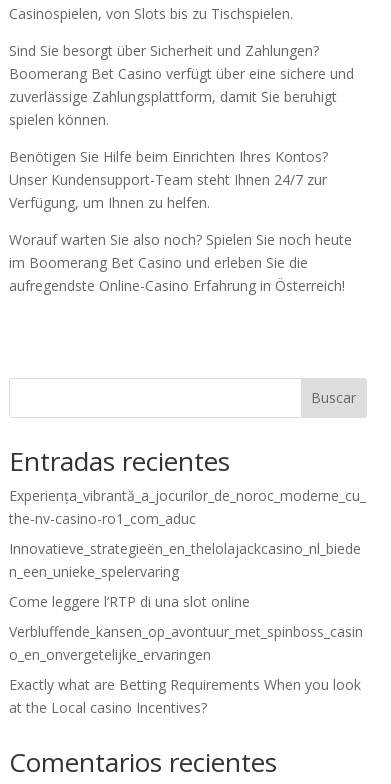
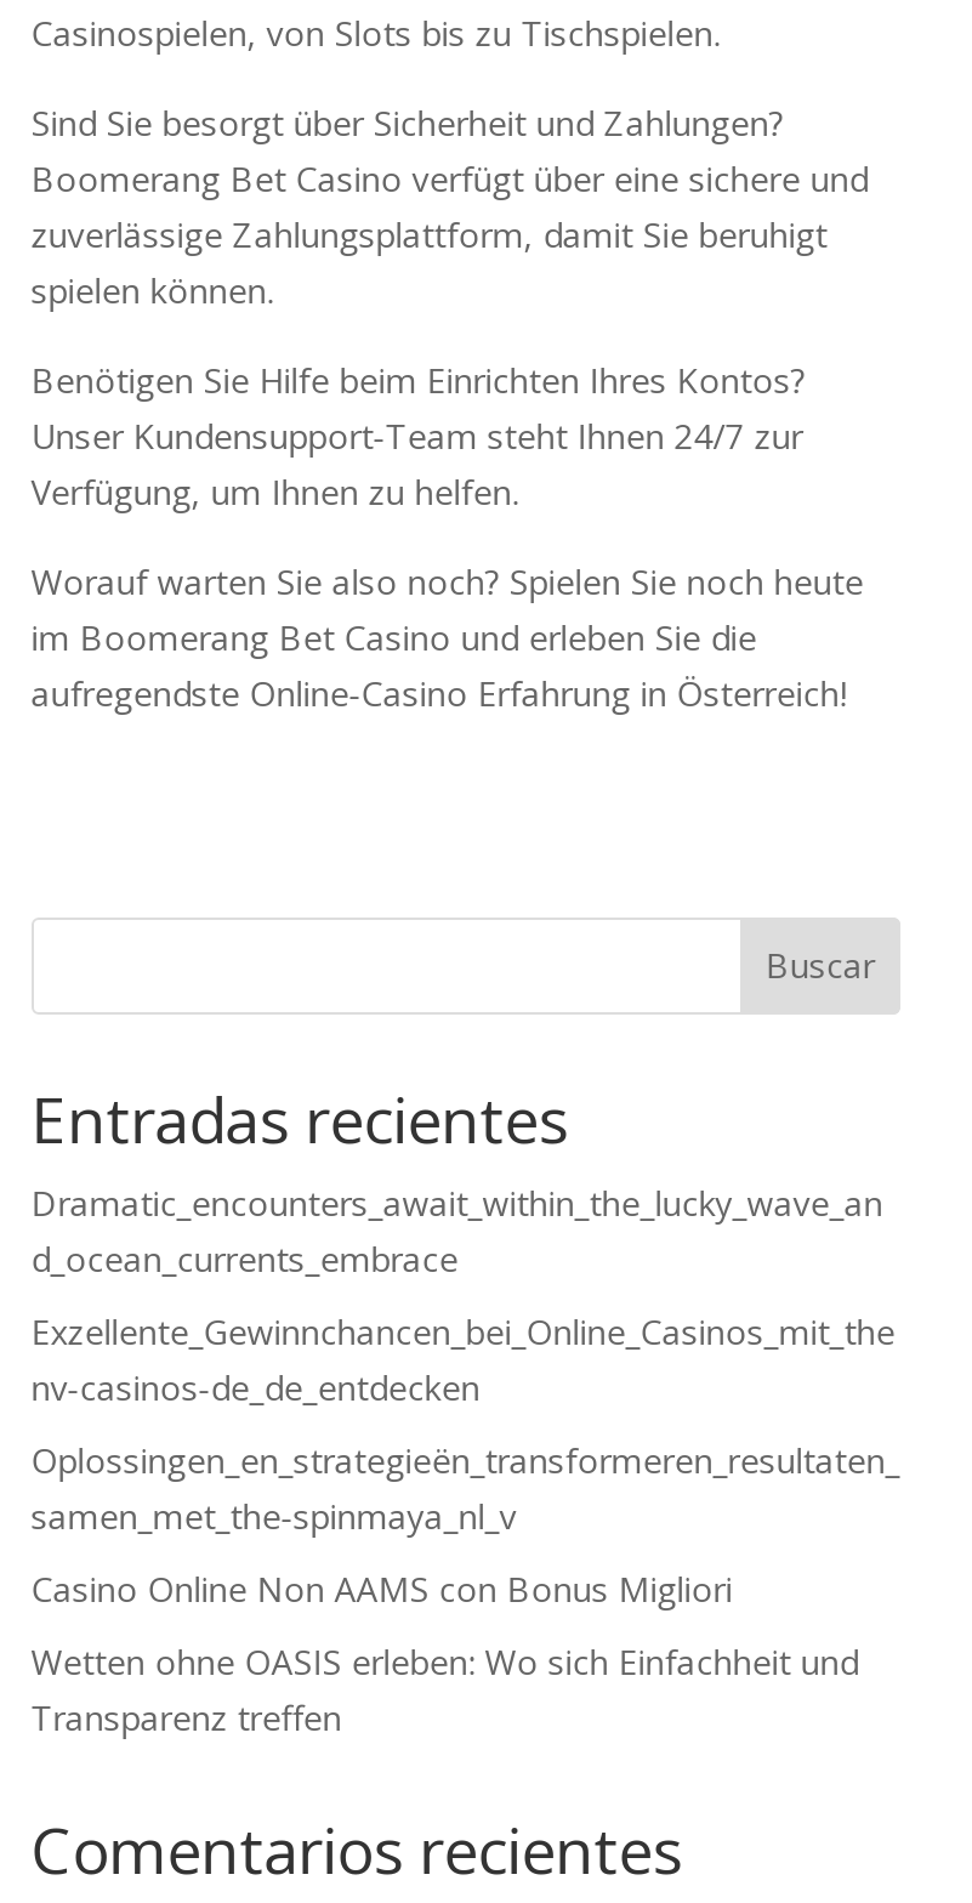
[9,486,366,528] Experiența_vibrantă_a_jocurilor_de_noroc_moderne_cu_ | the-nv-casino-ro1_com_aduc -> [31,1179,883,1281] Dramatic_encounters_await_within_the_lucky_wave_an | d_ocean_currents_embrace
[9,539,361,581] Innovatieve_strategieën_en_thelolajackcasino_nl_biede | n_een_unieke_spelervaring -> [31,1307,895,1409] Exzellente_Gewinnchancen_bei_Online_Casinos_mit_the | nv-casinos-de_de_entdecken
[9,592,250,611] Come leggere l’RTP di una slot online -> [31,1436,900,1538] Oplossingen_en_strategieën_transformeren_resultaten_ | samen_met_the-spinmaya_nl_v
[9,622,363,664] Verbluffende_kansen_op_avontuur_met_spinboss_casin | o_en_onvergetelijke_ervaringen -> [31,1565,732,1611] Casino Online Non AAMS con Bonus Migliori
[9,675,361,717] Exactly what are Betting Requirements When you look | at the Local casino Incentives? -> [31,1637,859,1739] Wetten ohne OASIS erleben: Wo sich Einfachheit und | Transparenz treffen

